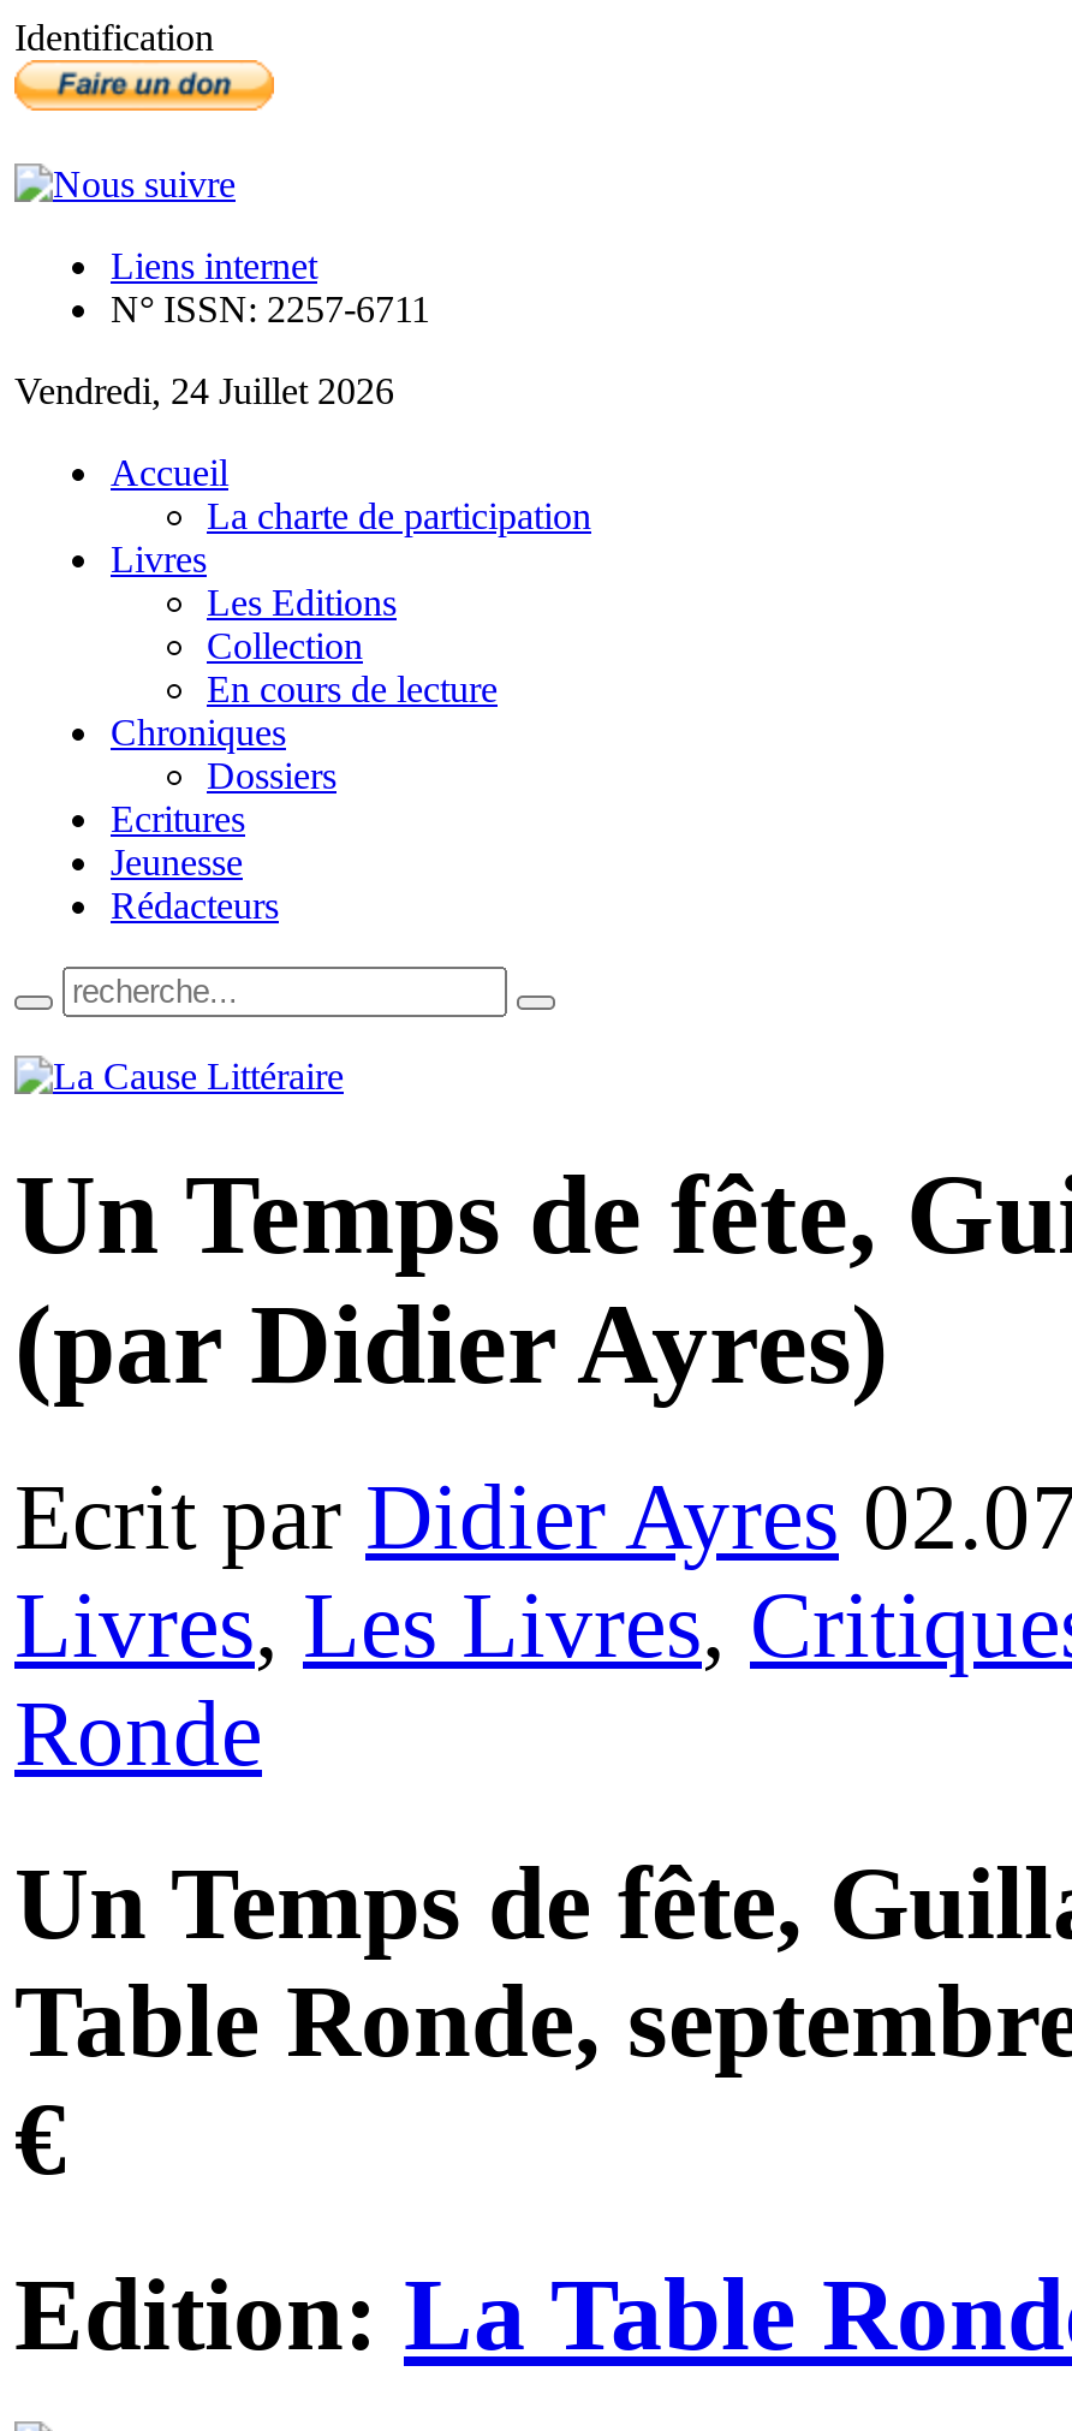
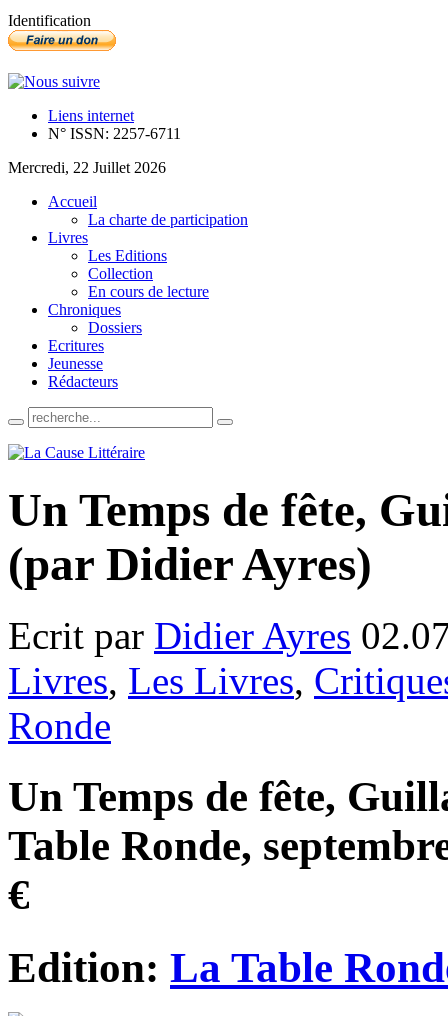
[14,370,394,411] Vendredi, 24 Juillet 2026 -> [8,159,166,176] Mercredi, 22 Juillet 2026

